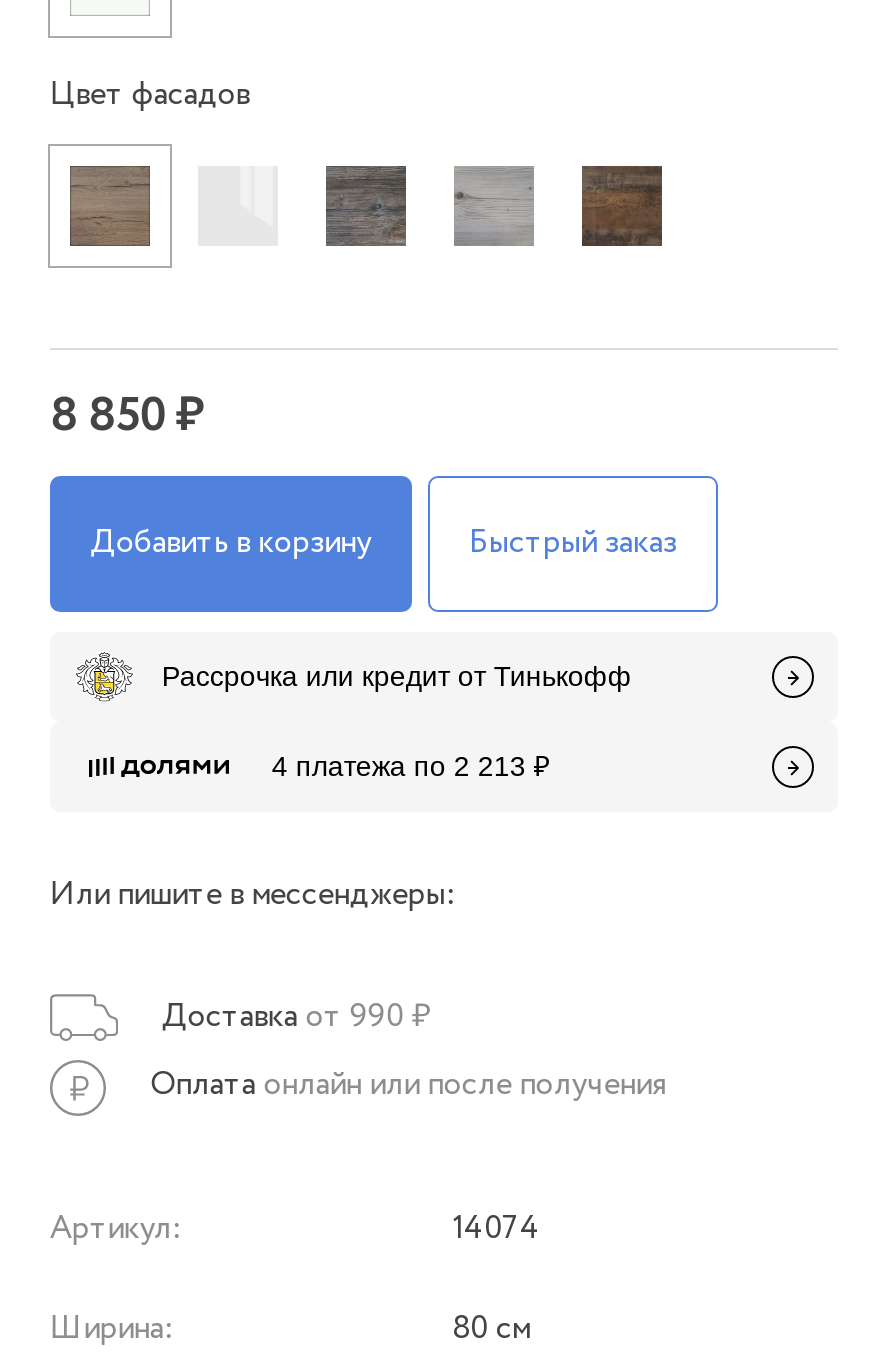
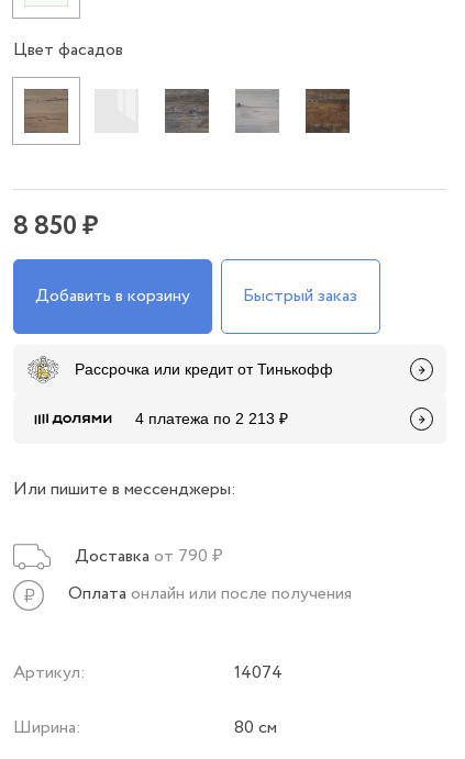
[162,993,432,1039] Доставка от 990 ₽ -> [75,543,223,569] Доставка от 790 ₽

